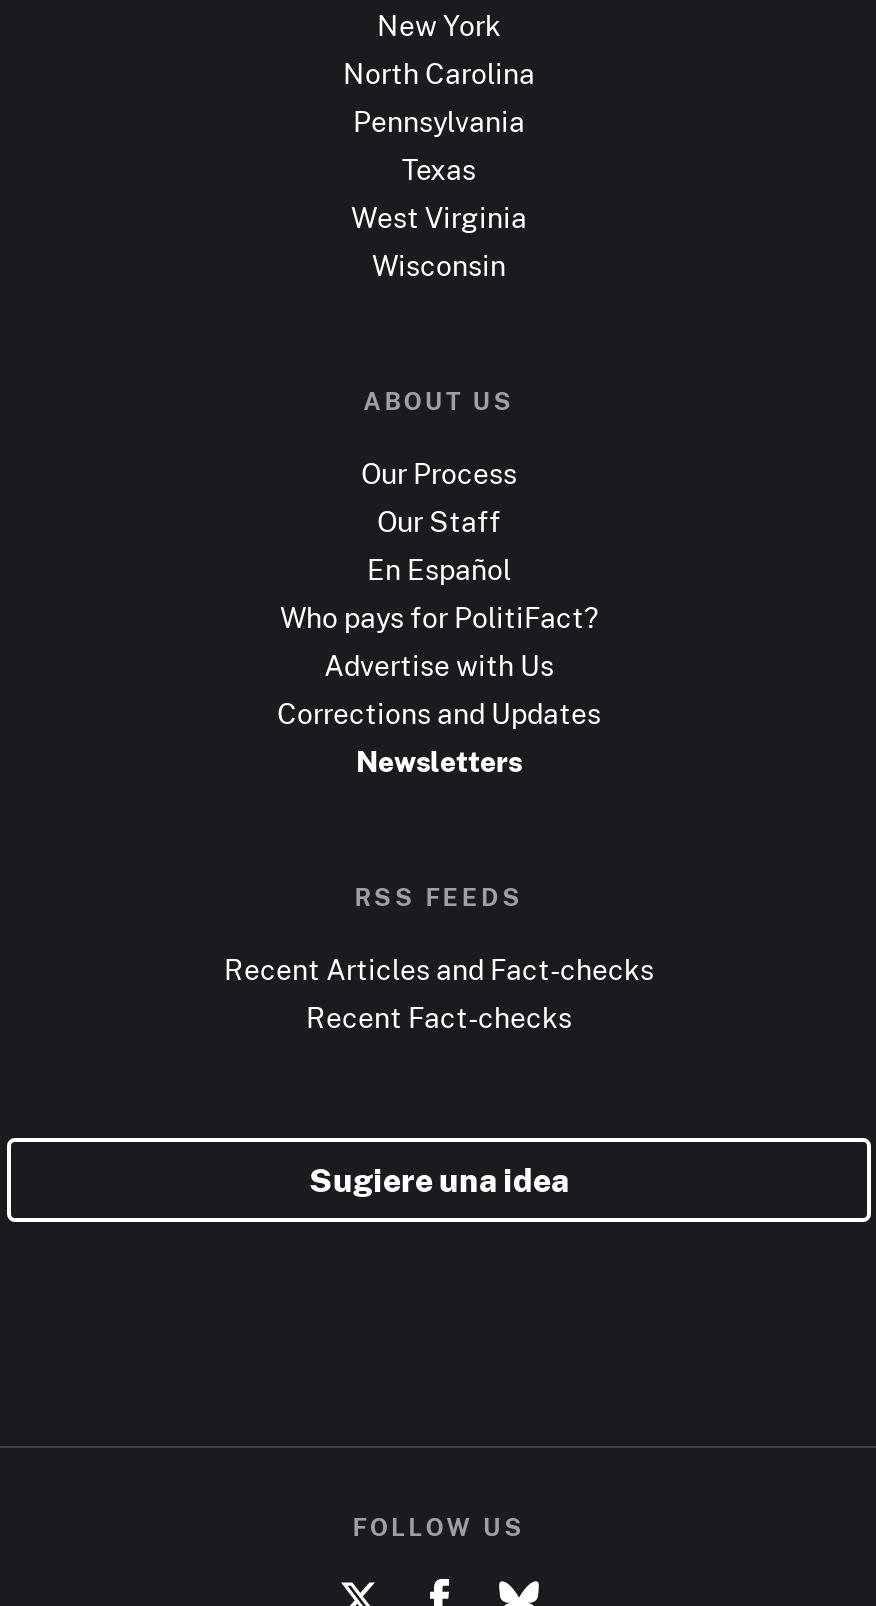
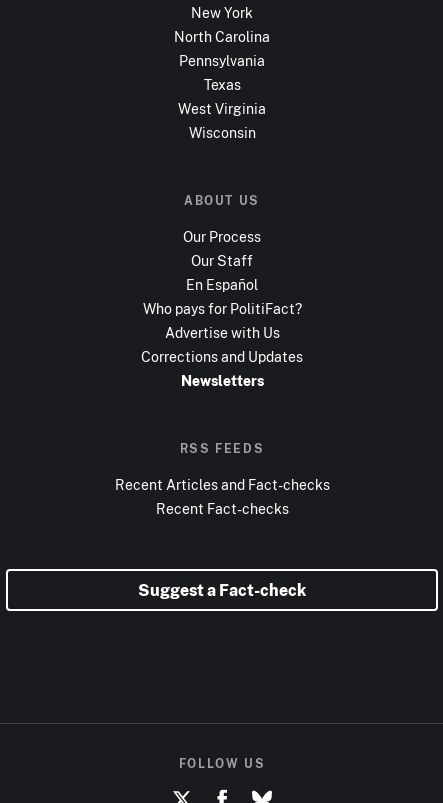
[309,1160,569,1200] Sugiere una idea -> [138,580,306,600] Suggest a Fact-check

